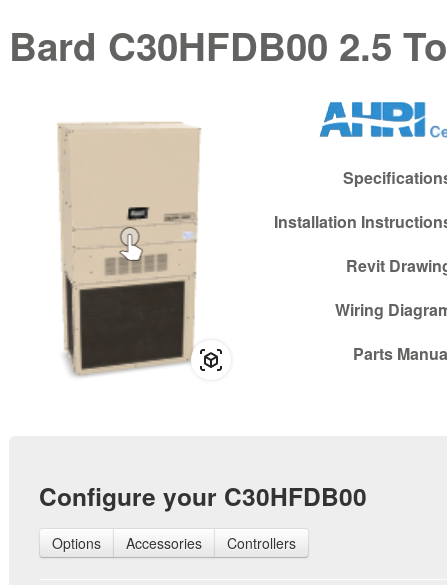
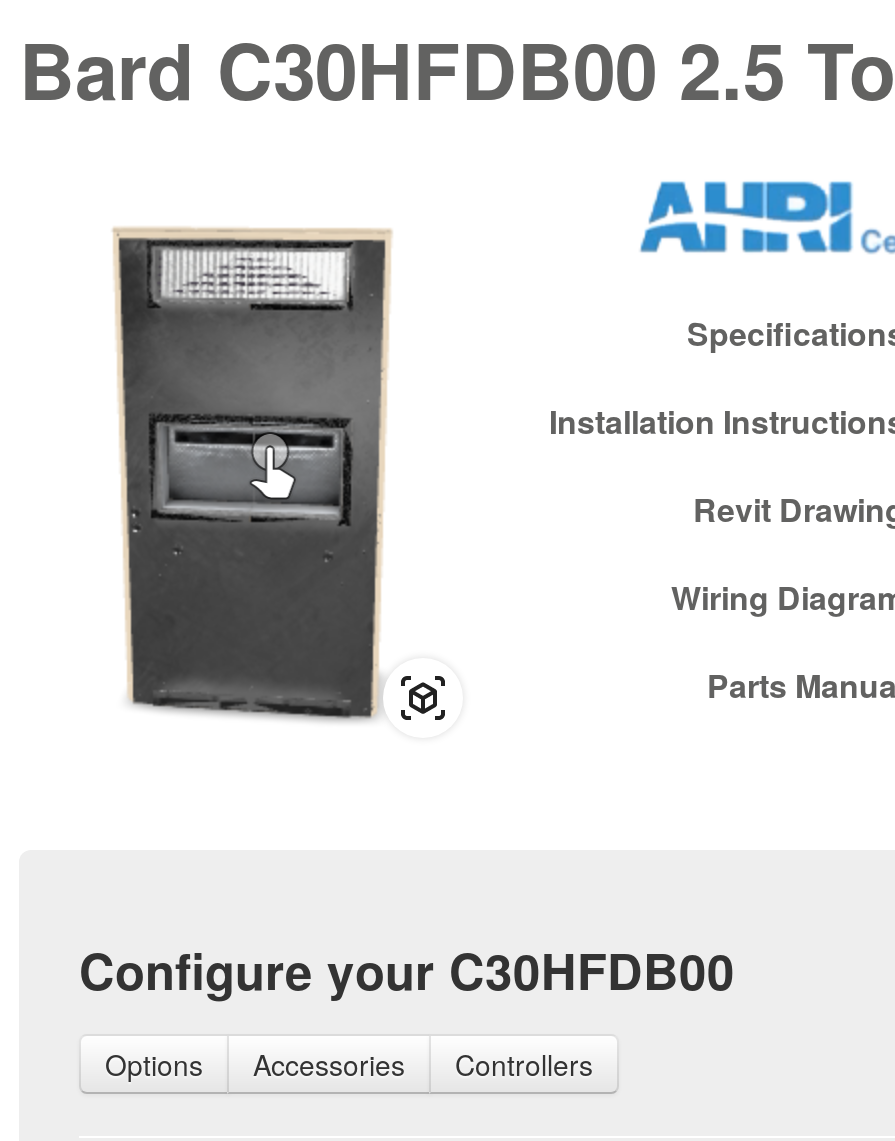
[59,121,201,377] [image] -> [117,222,401,730] [image]

